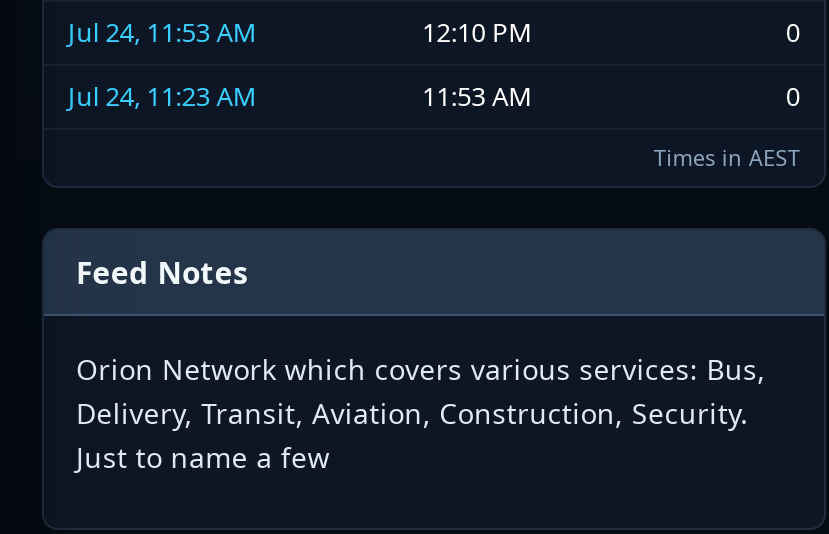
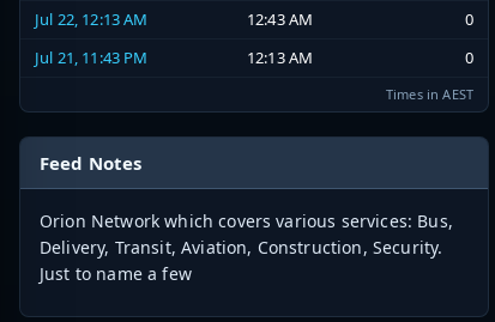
[68,14,533,50] Jul 24, 11:53 AM | 12:10 PM -> [35,8,313,30] Jul 22, 12:13 AM | 12:43 AM
[68,78,257,114] Jul 24, 11:23 AM -> [35,47,148,68] Jul 21, 11:43 PM
[422,78,533,114] 11:53 AM -> [247,47,313,68] 12:13 AM

